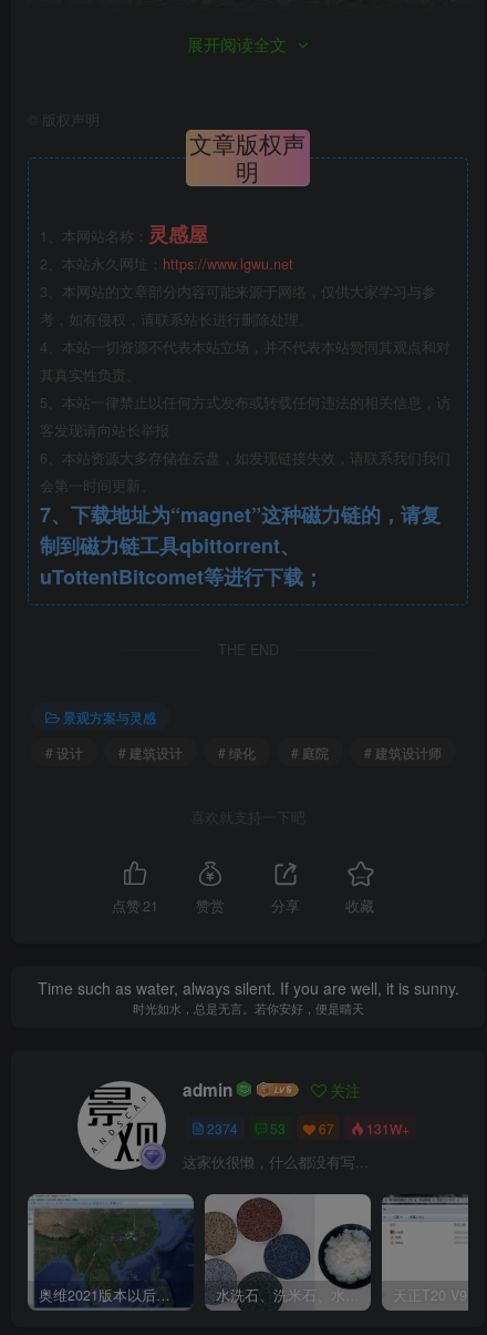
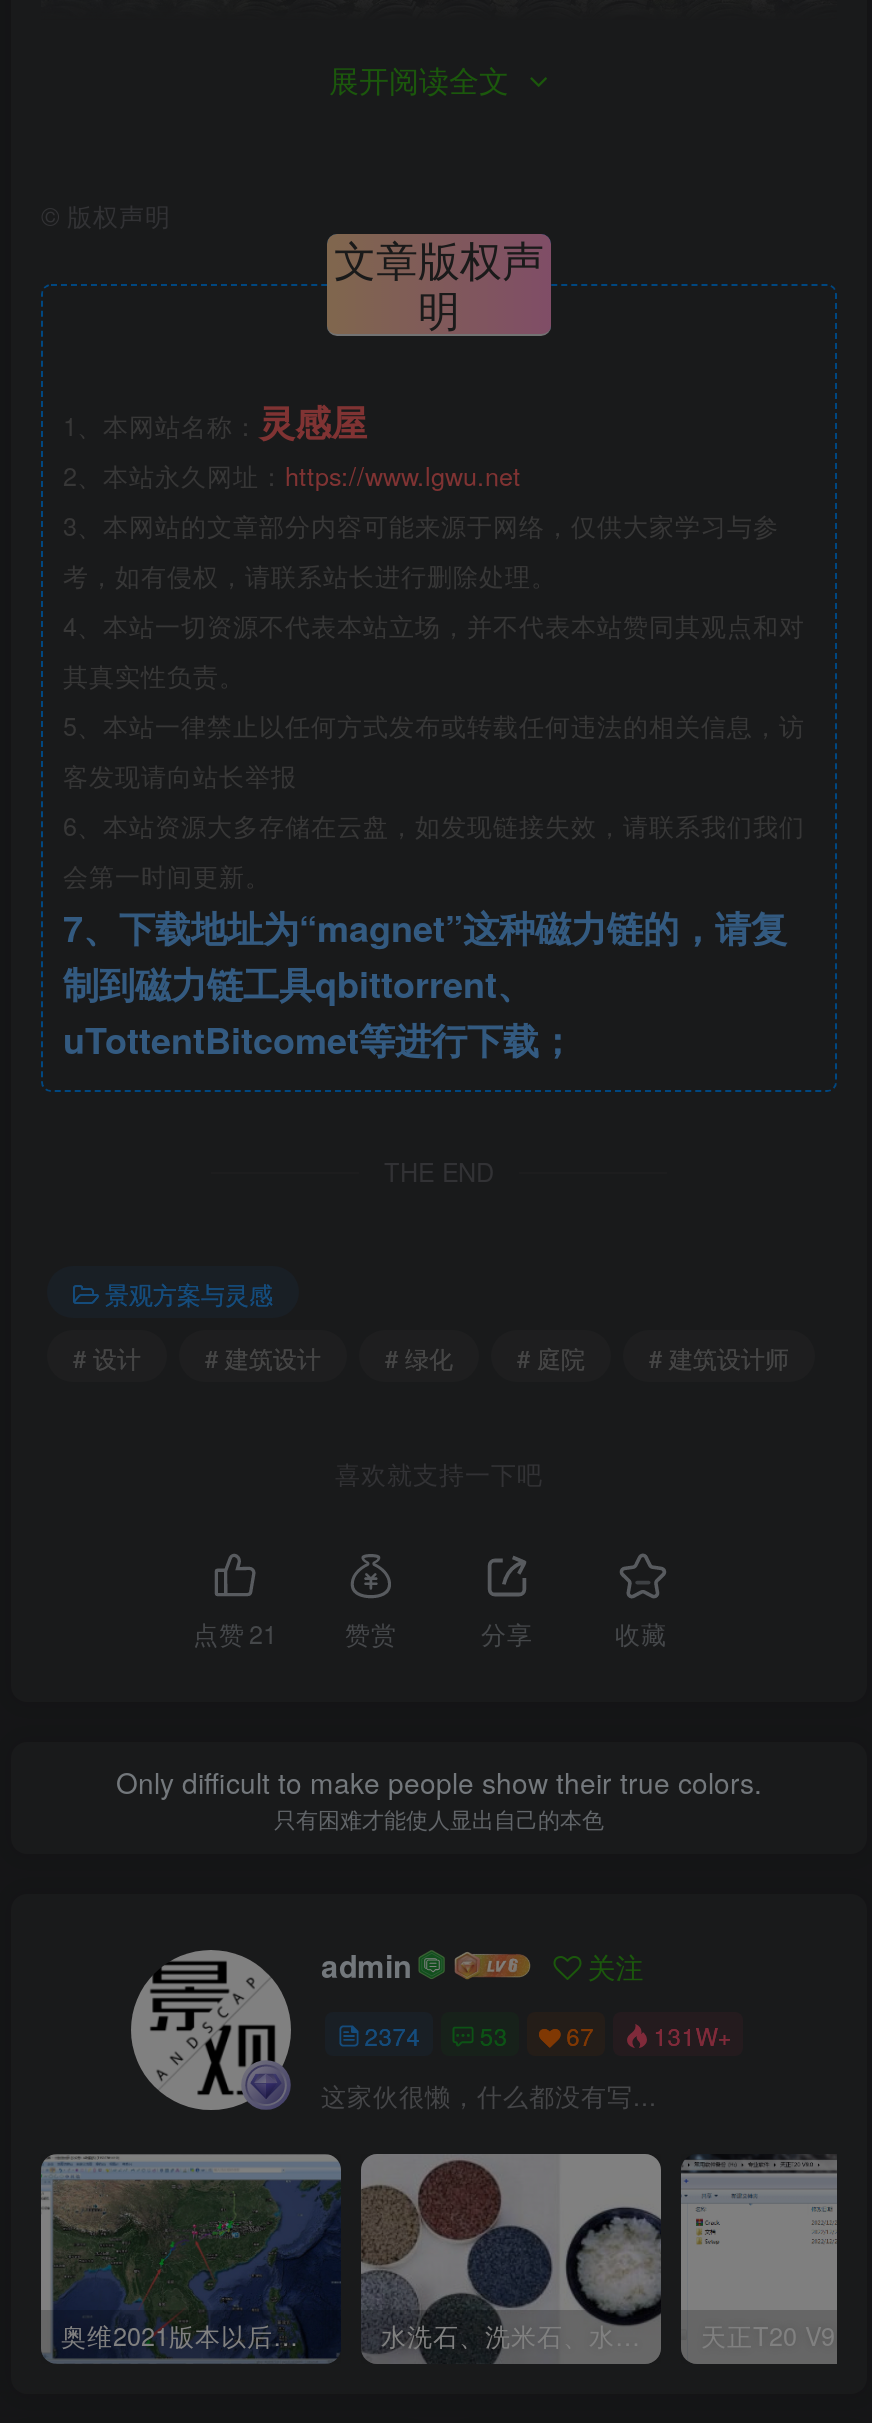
[37,977,459,1017] Time such as water, always silent. If you are well, it is sunny. | 时光如水，总是无言。若你安好，便是晴天 -> [116,1762,762,1834] Only difficult to make people show their true colors. | 只有困难才能使人显出自己的本色

